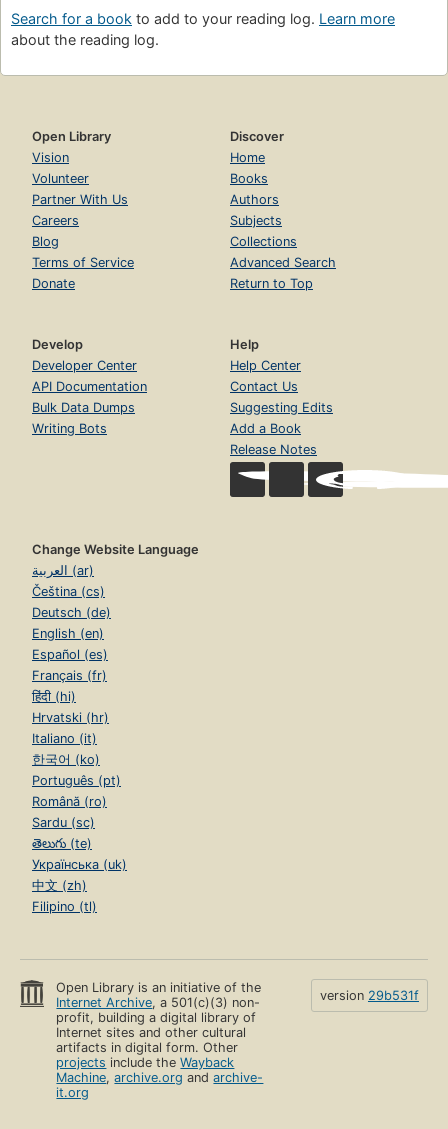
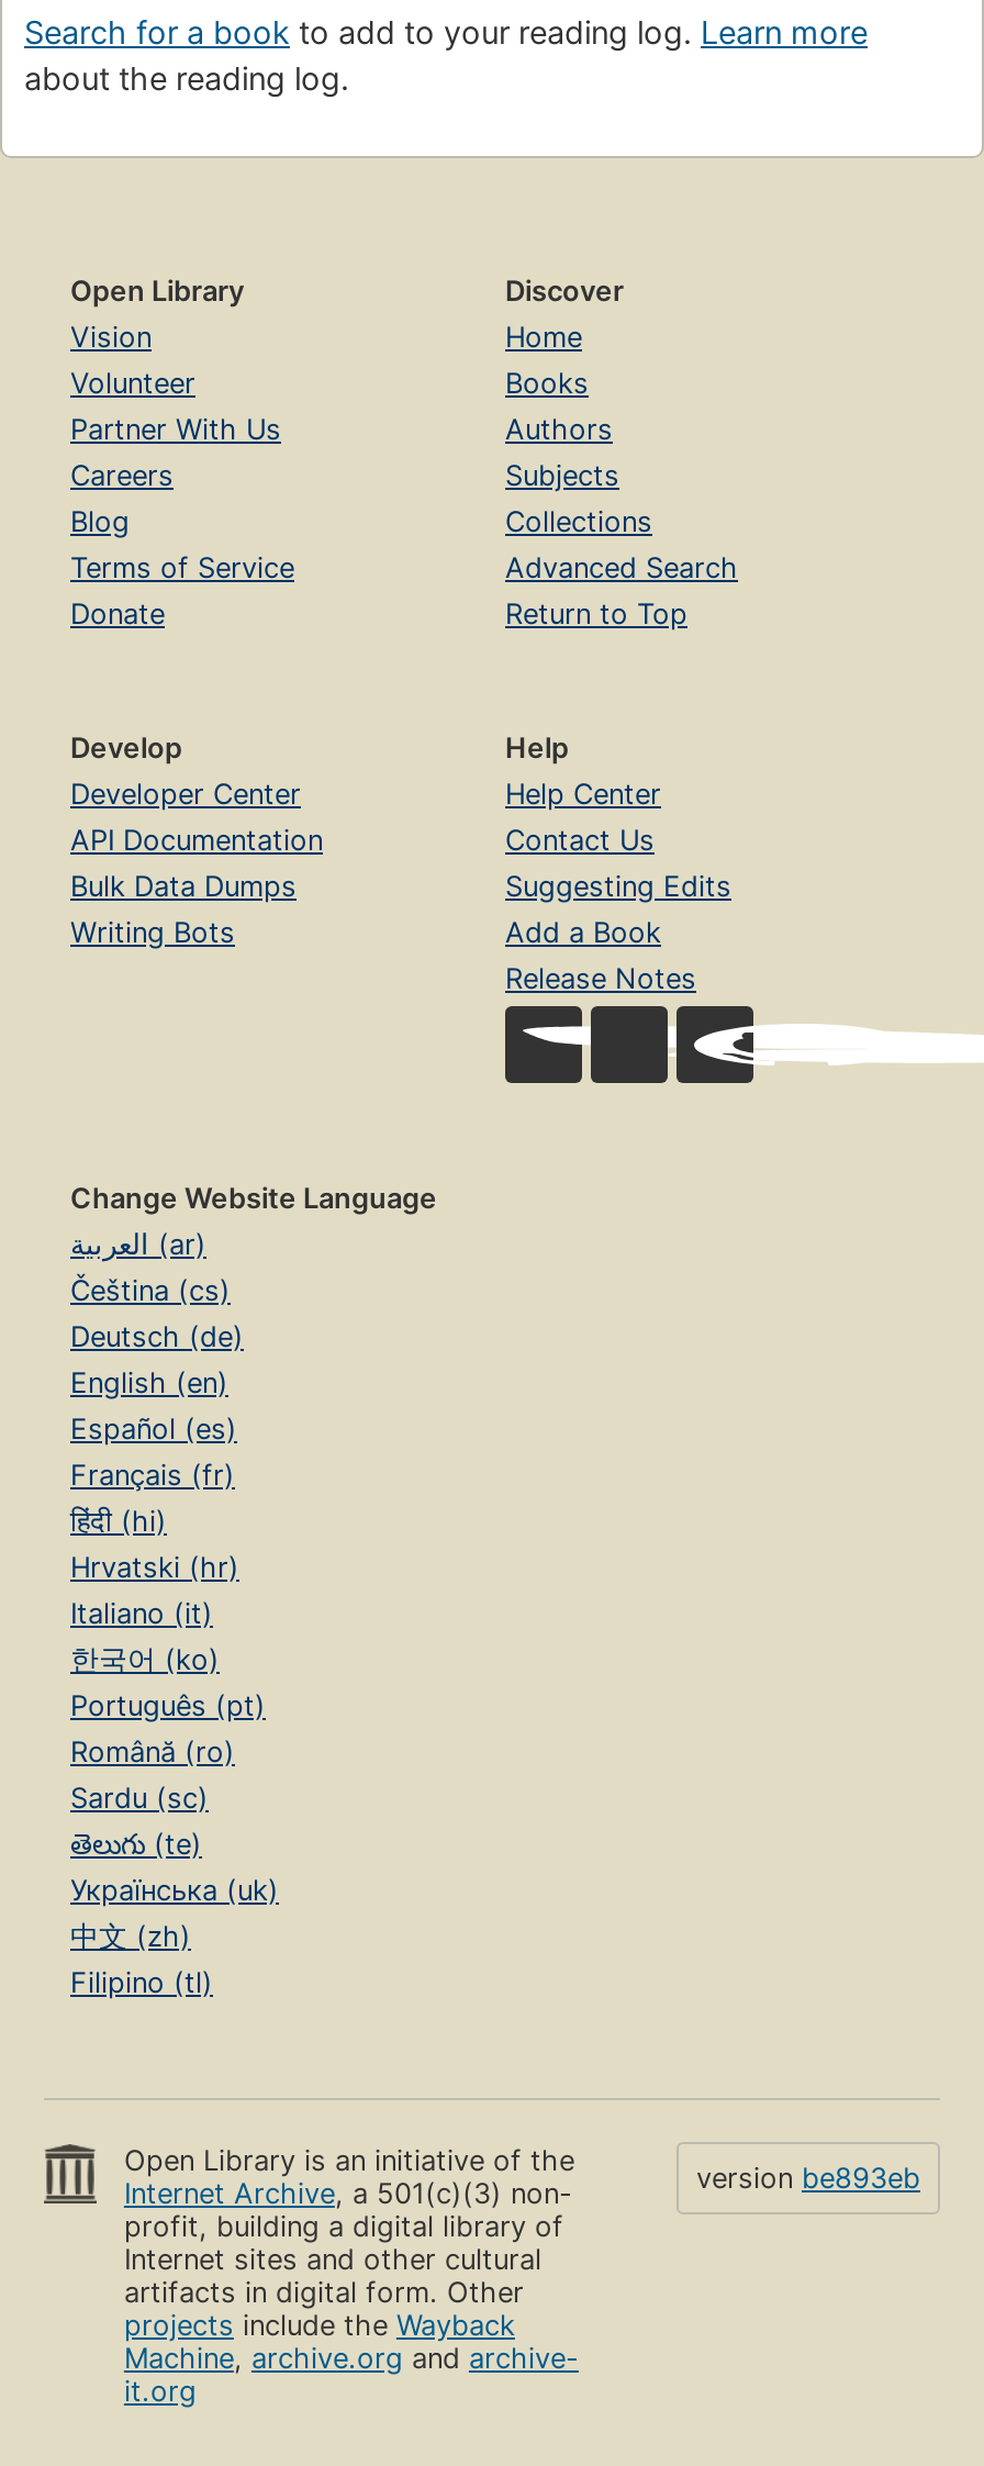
[320,988,419,1003] version 29b531f -> [696,2161,920,2194] version be893eb

